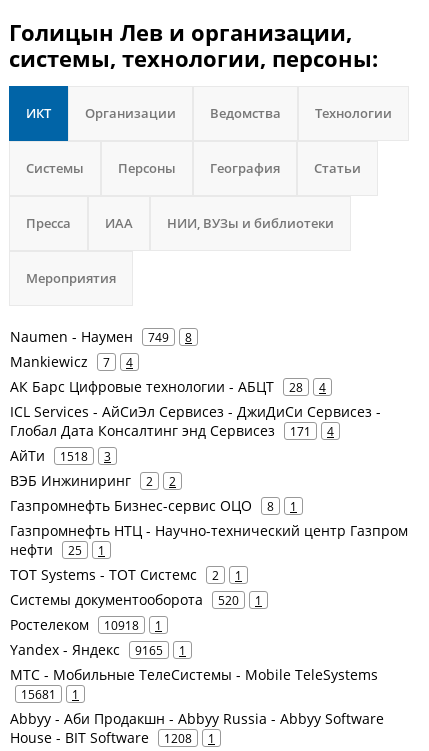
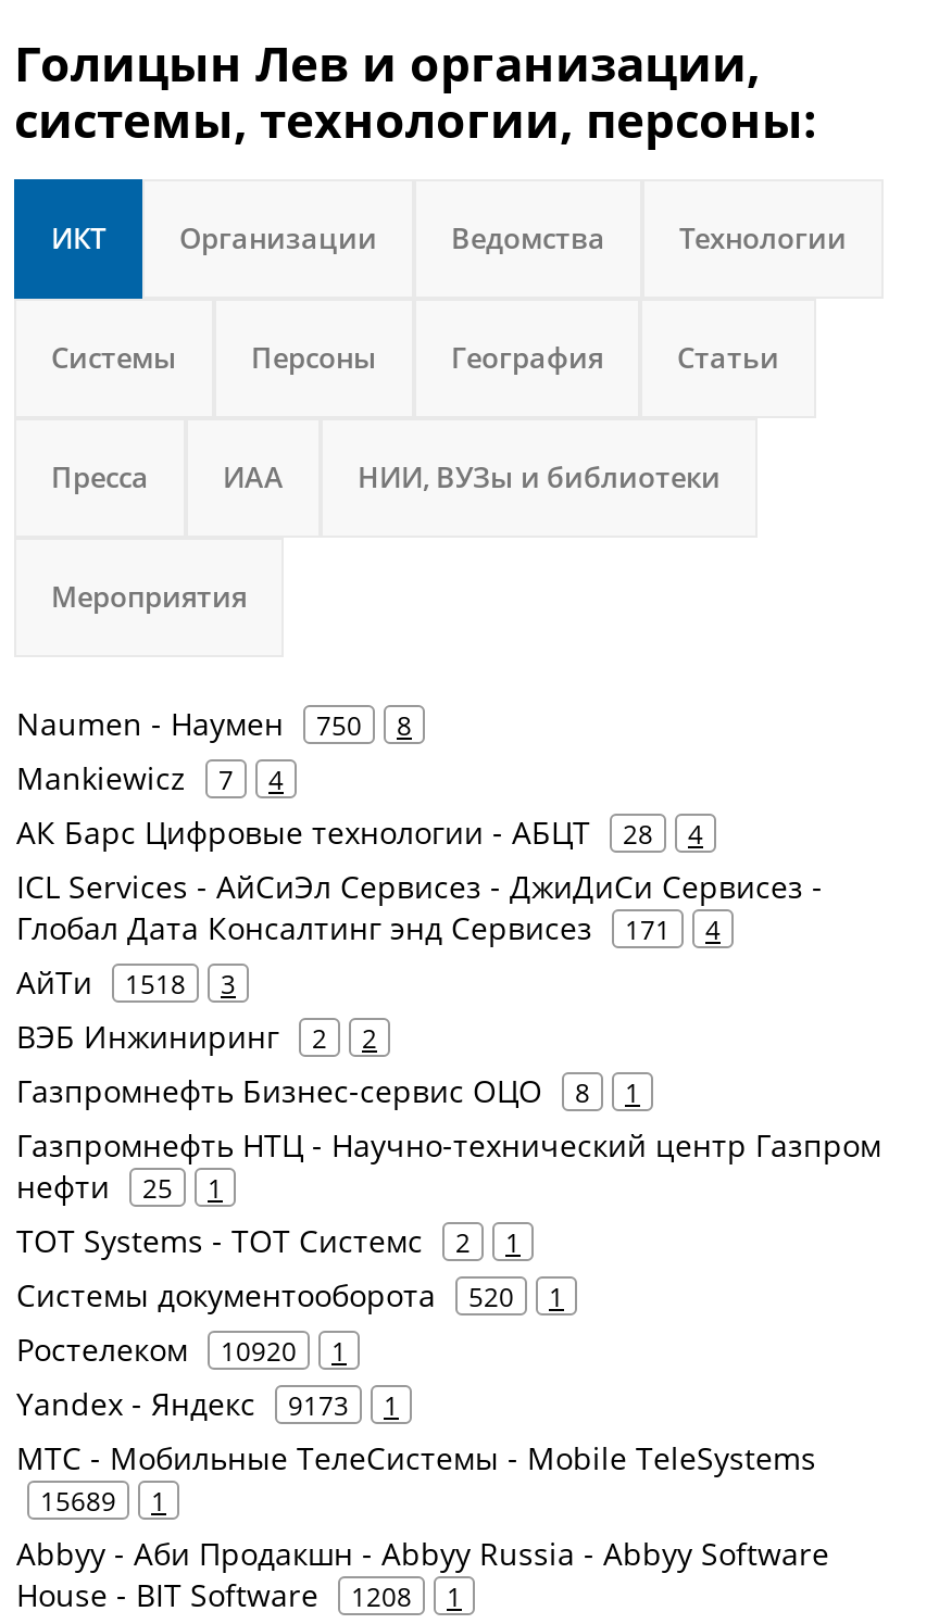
[10,327,192,346] Naumen - Наумен 749 8 -> [16,703,412,744] Naumen - Наумен 750 8
[10,615,162,634] Ростелеком 10918 1 -> [16,1329,347,1370] Ростелеком 10920 1
[10,640,186,659] Yandex - Яндекс 9165 1 -> [16,1383,399,1424] Yandex - Яндекс 9173 1
[21,686,79,702] 15681 1 -> [40,1483,166,1518] 15689 1

